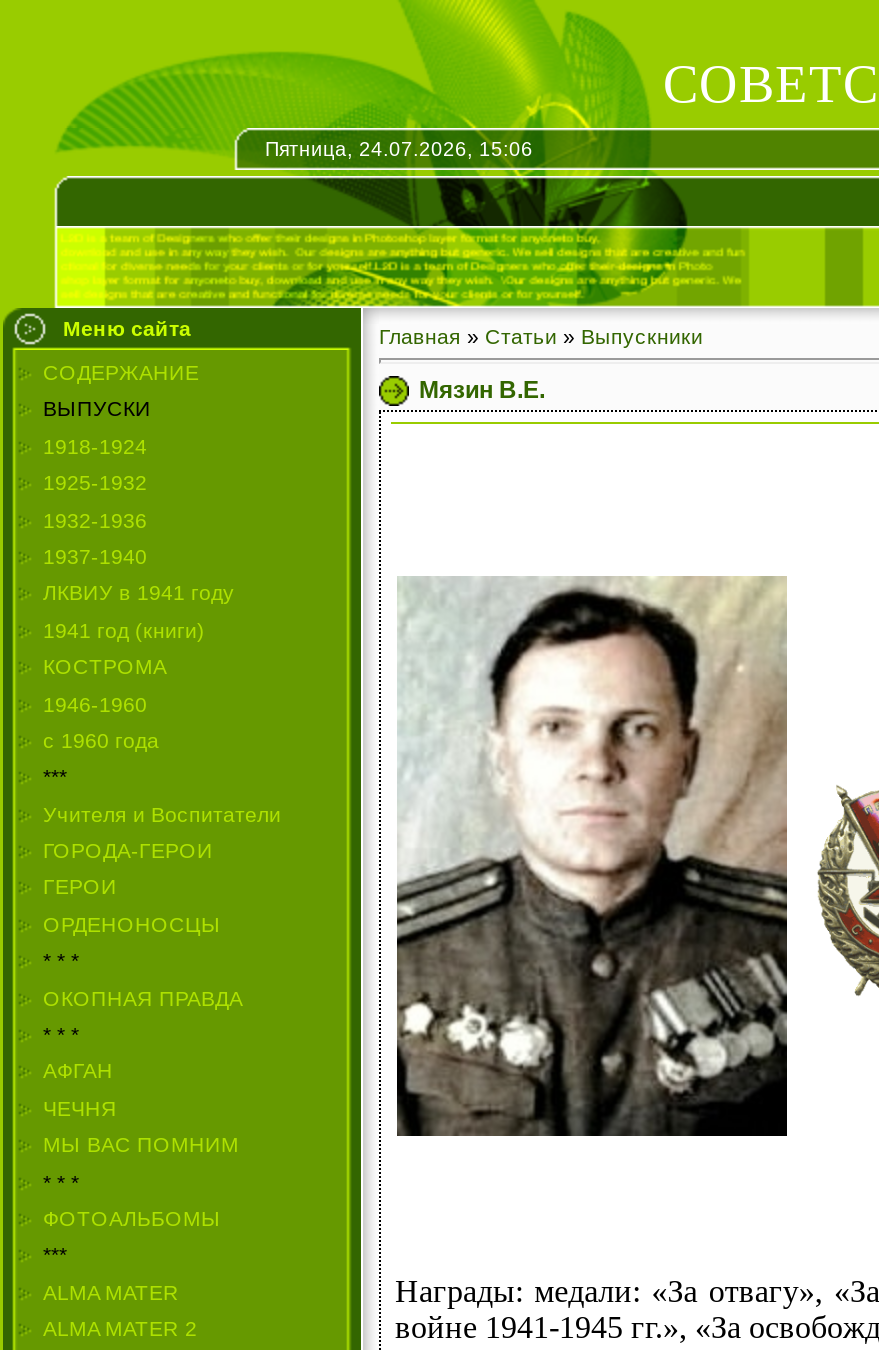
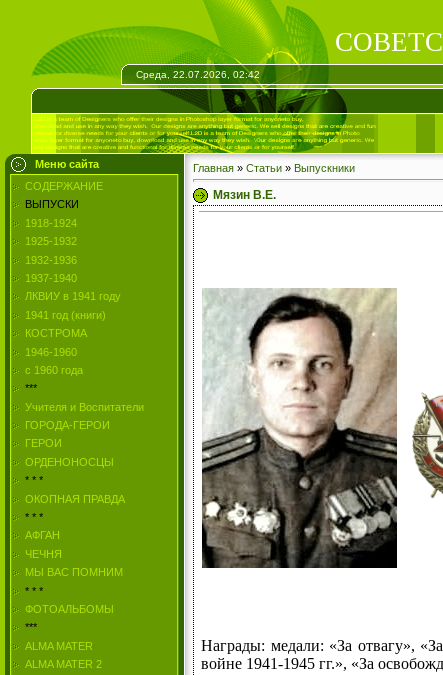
[265,138,533,160] Пятница, 24.07.2026, 15:06 -> [136,69,260,80] Среда, 22.07.2026, 02:42

